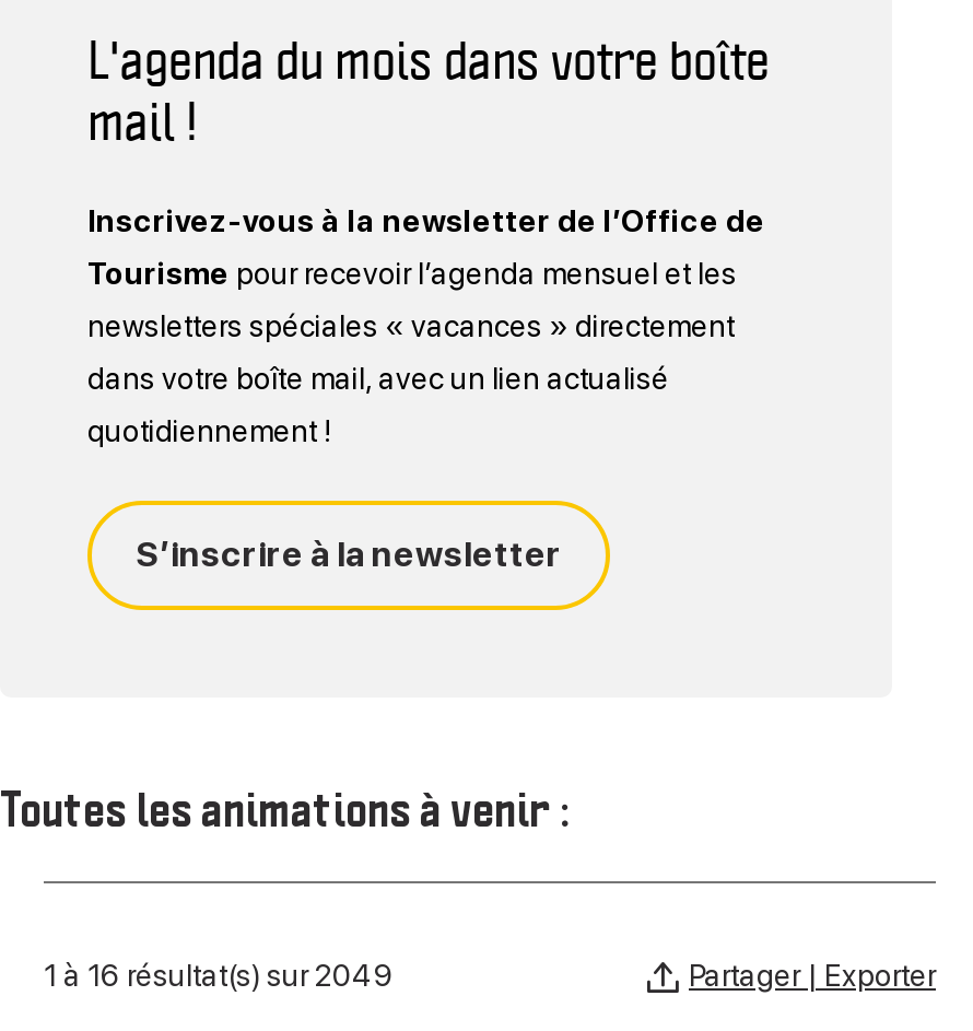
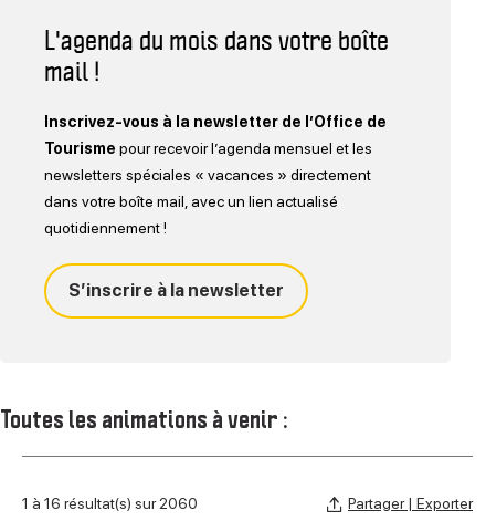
[44,959,394,994] 1 à 16 résultat(s) sur 2049 -> [22,495,198,513] 1 à 16 résultat(s) sur 2060

